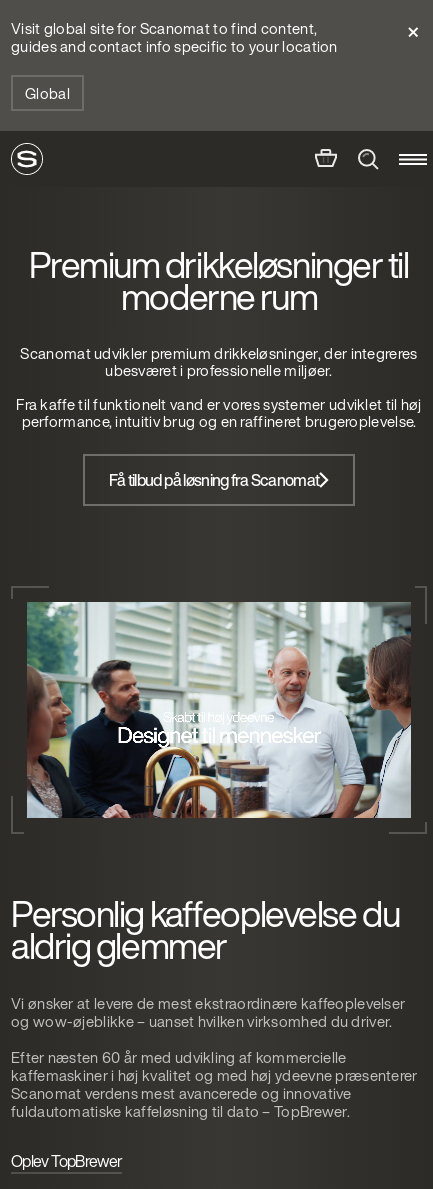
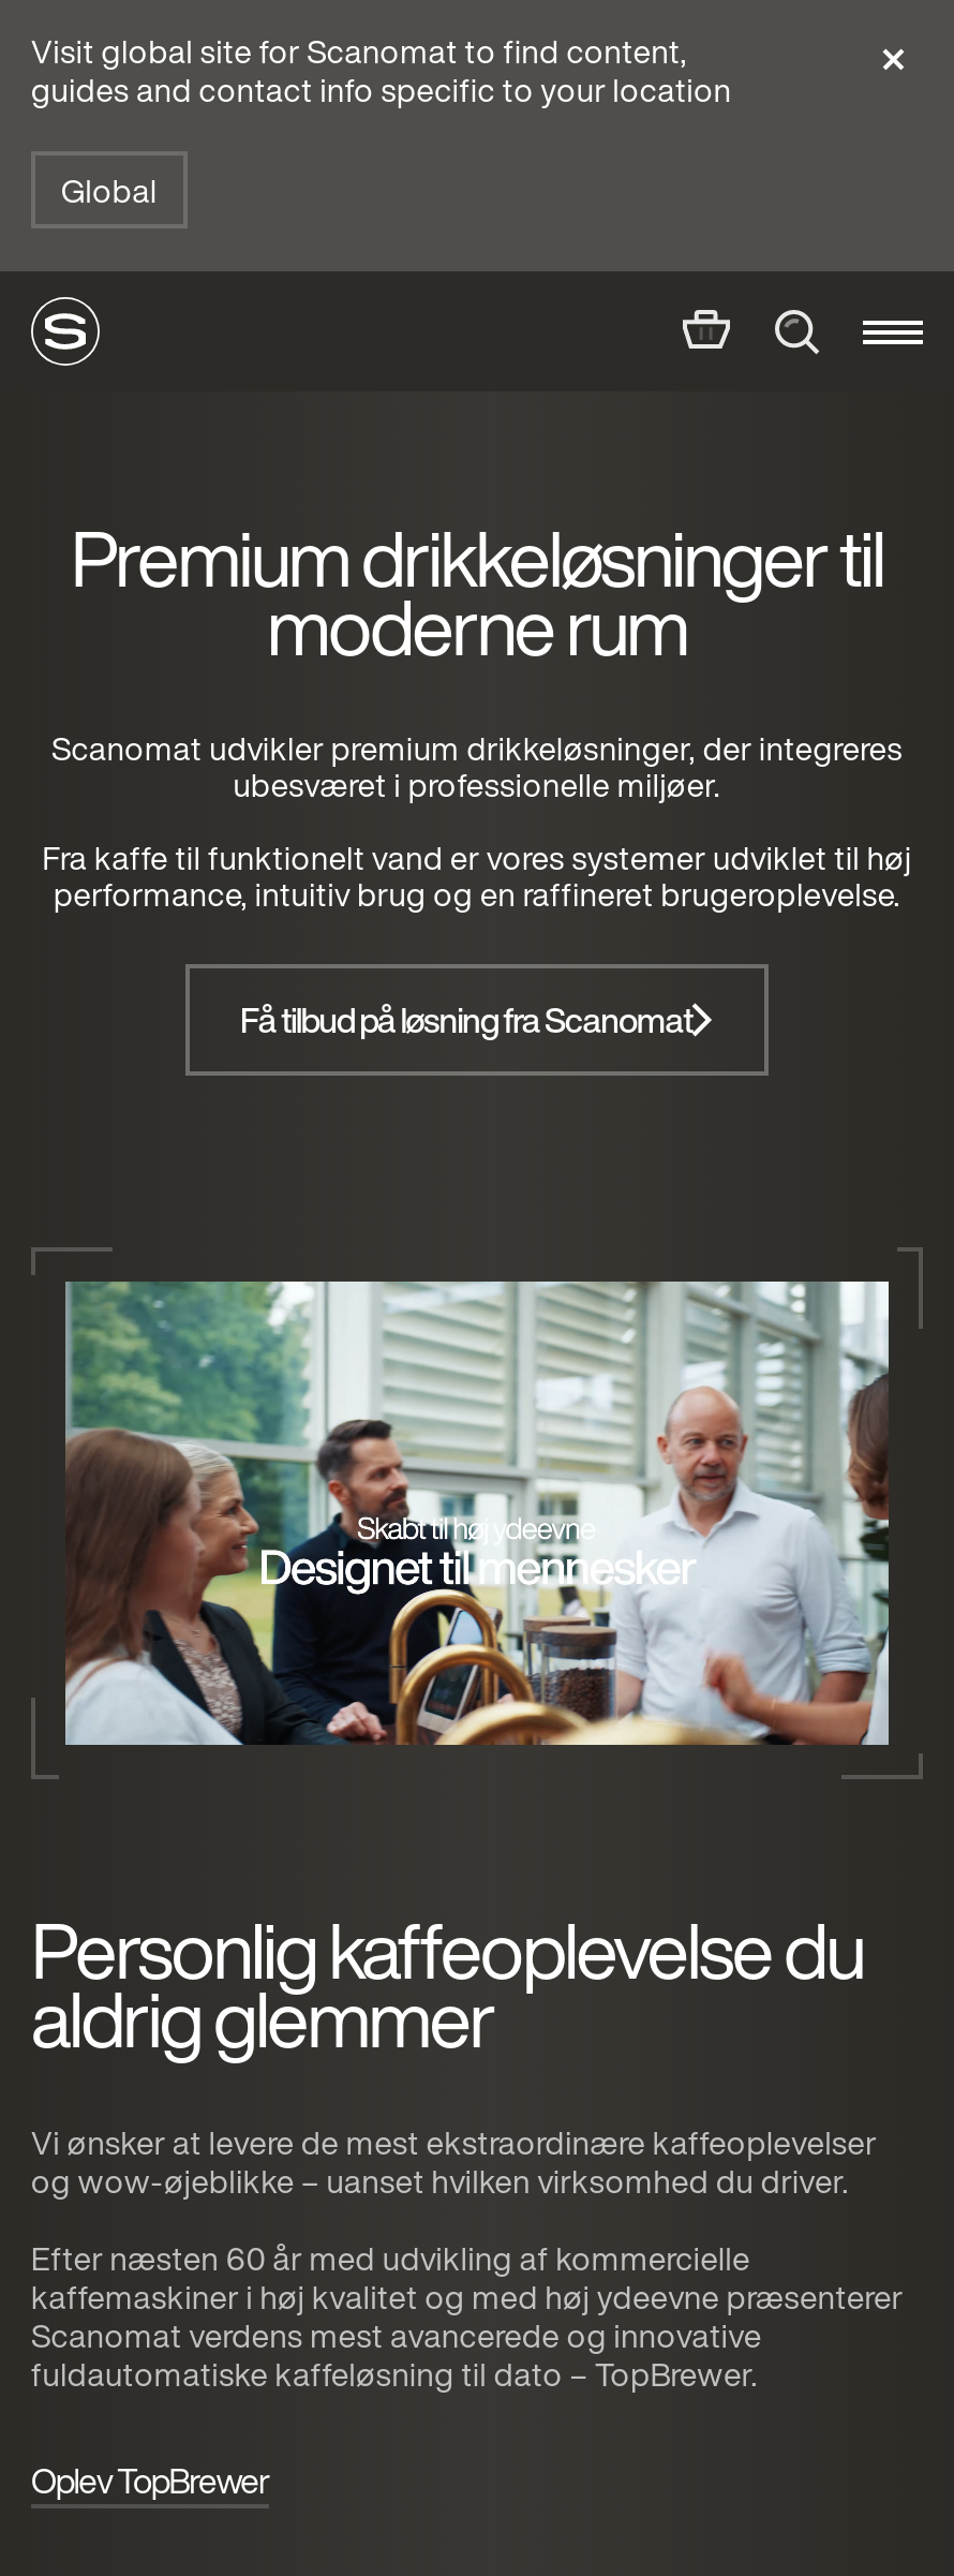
[27,601,412,819] [image] -> [63,1282,891,1747] [image]

